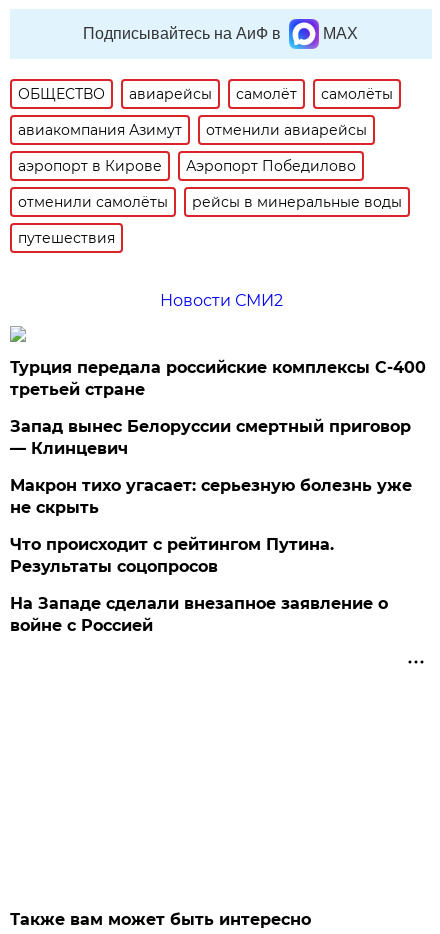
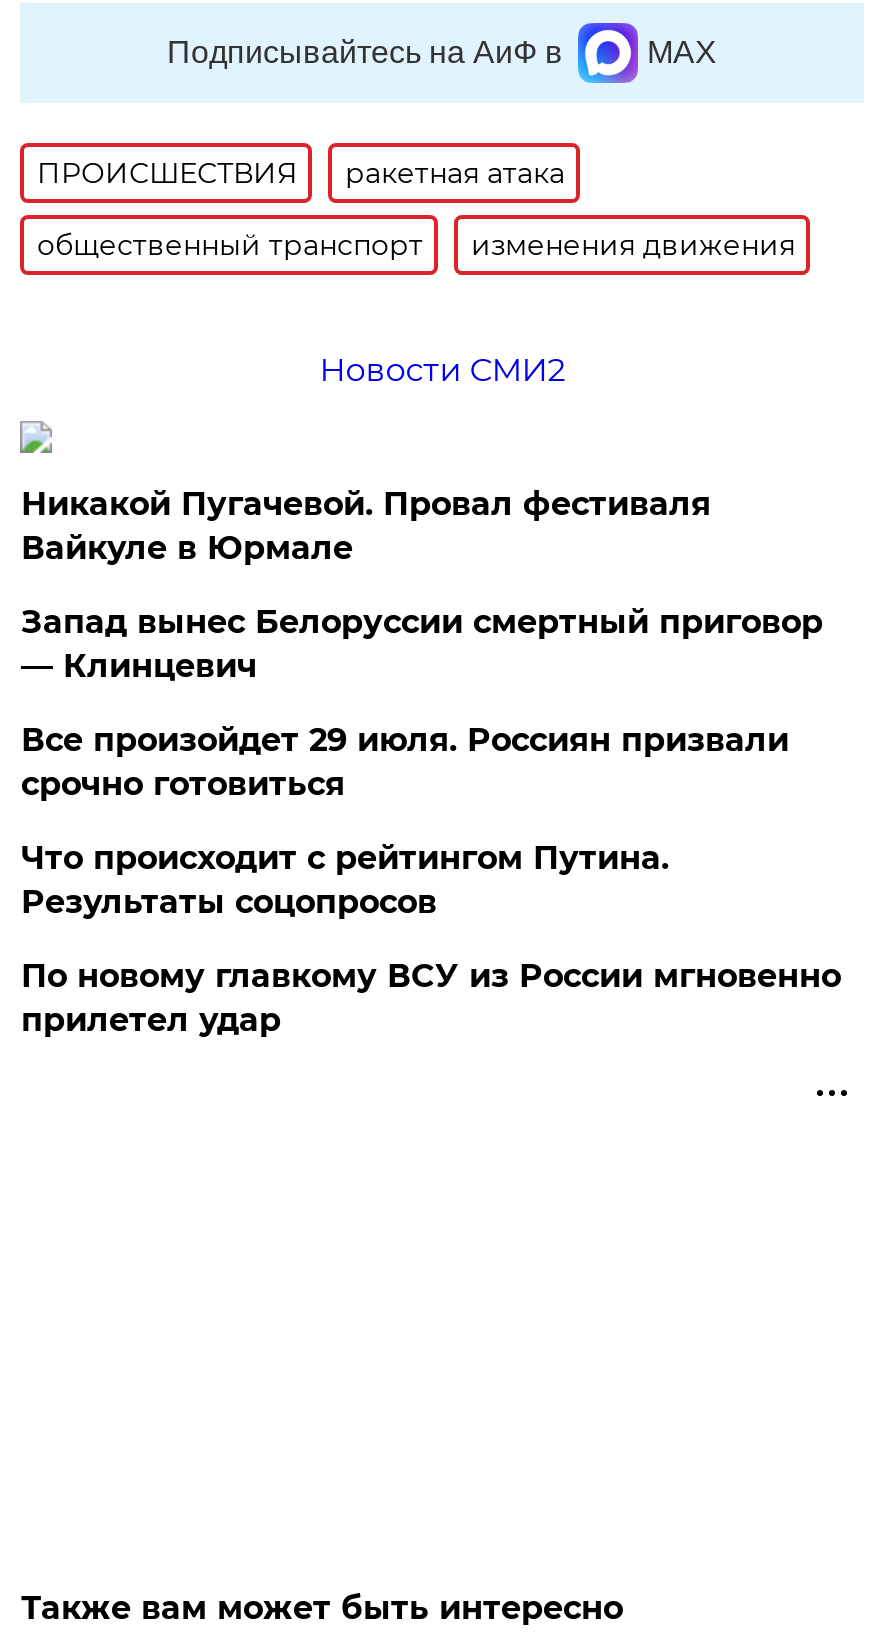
[18,85,402,247] ОБЩЕСТВО | авиарейсы | самолёт | самолёты | авиакомпания Азимут | отменили авиарейсы | аэропорт в Кирове | Аэропорт Победилово | отменили самолёты | рейсы в минеральные воды | путешествия -> [37,155,795,263] ПРОИСШЕСТВИЯ | ракетная атака | общественный транспорт | изменения движения
[10,358,426,399] Турция передала российские комплексы С-400 | третьей стране -> [21,485,711,567] Никакой Пугачевой. Провал фестиваля | Вайкуле в Юрмале
[10,476,412,517] Макрон тихо угасает: серьезную болезнь уже | не скрыть -> [21,721,789,803] Все произойдет 29 июля. Россиян призвали | срочно готовиться
[10,594,388,635] На Западе сделали внезапное заявление о | войне с Россией -> [21,957,841,1039] По новому главкому ВСУ из России мгновенно | прилетел удар

